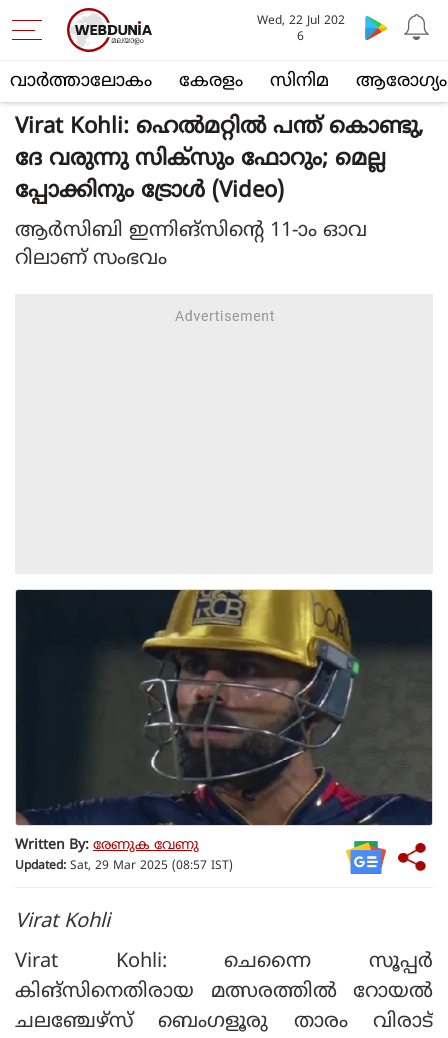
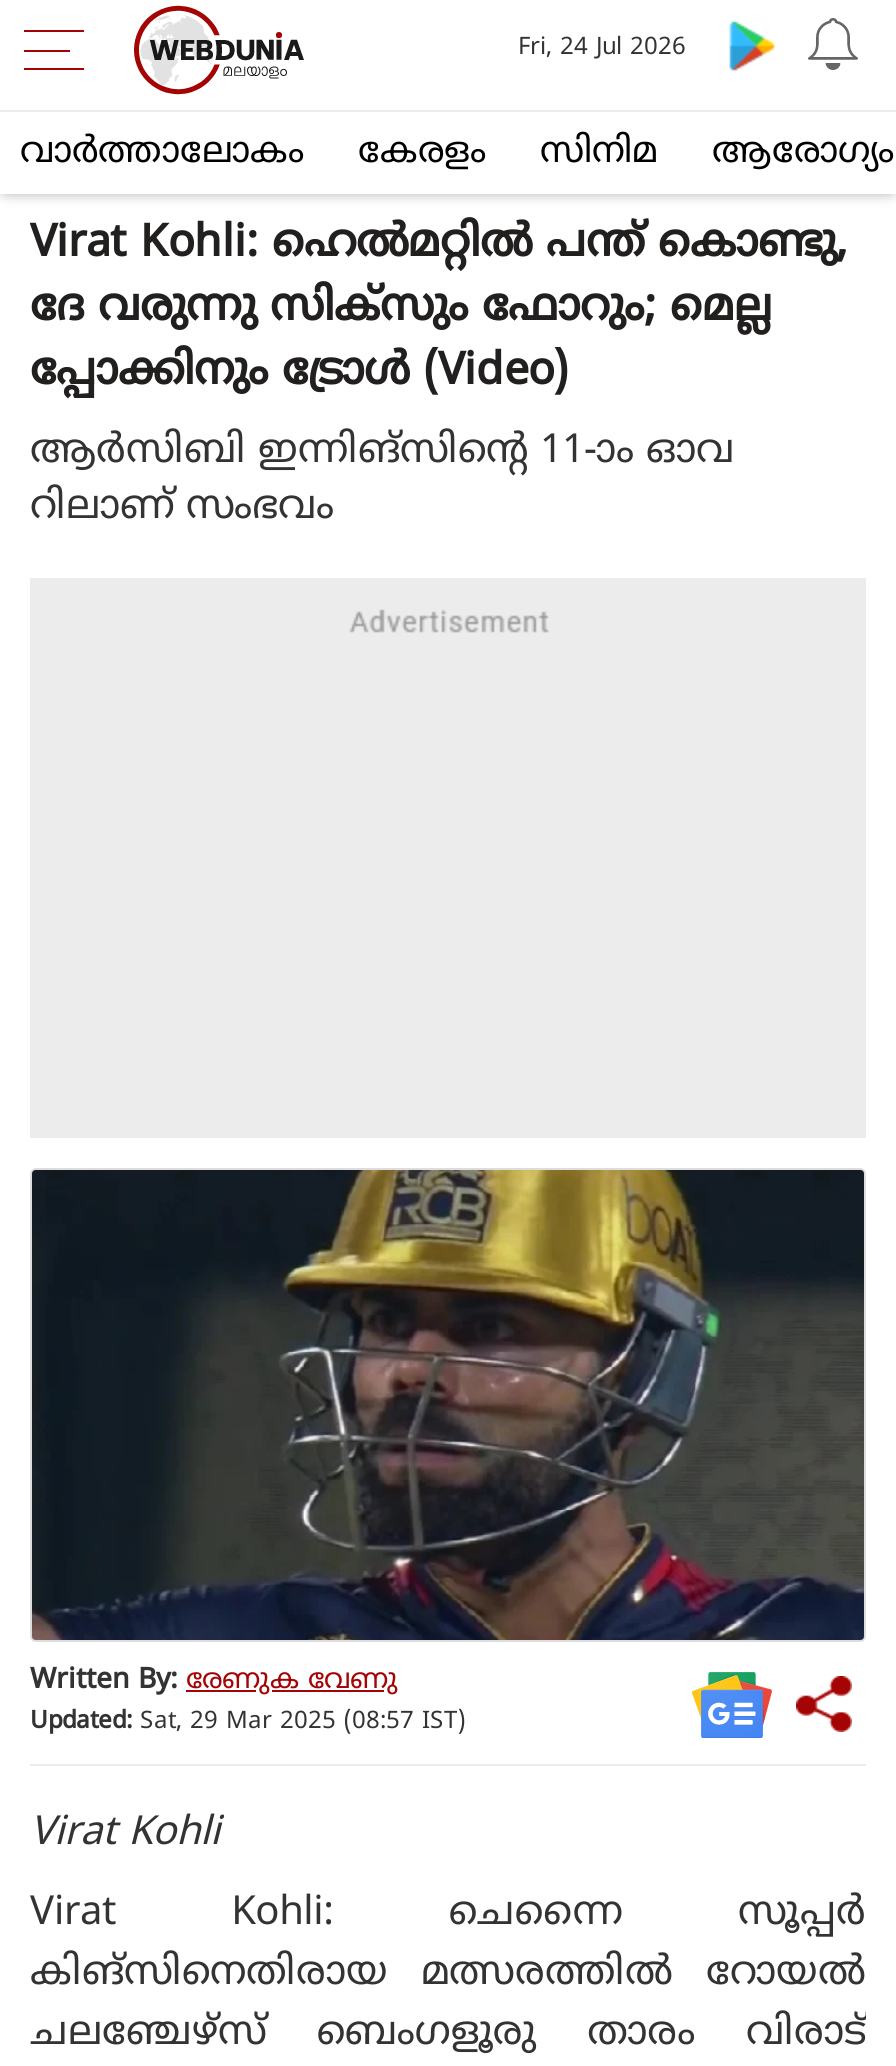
[257,14,345,45] Wed, 22 Jul 202 | 6 -> [518,34,686,64] Fri, 24 Jul 2026

